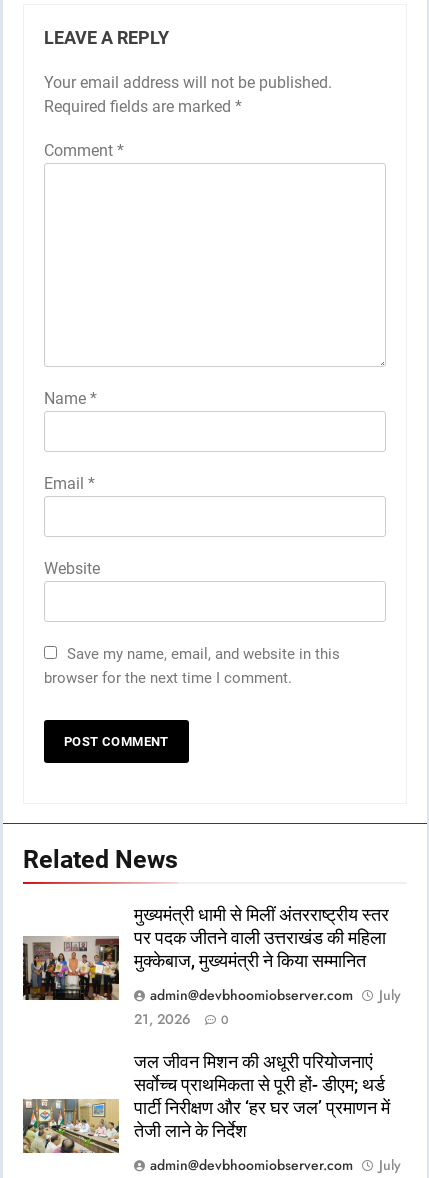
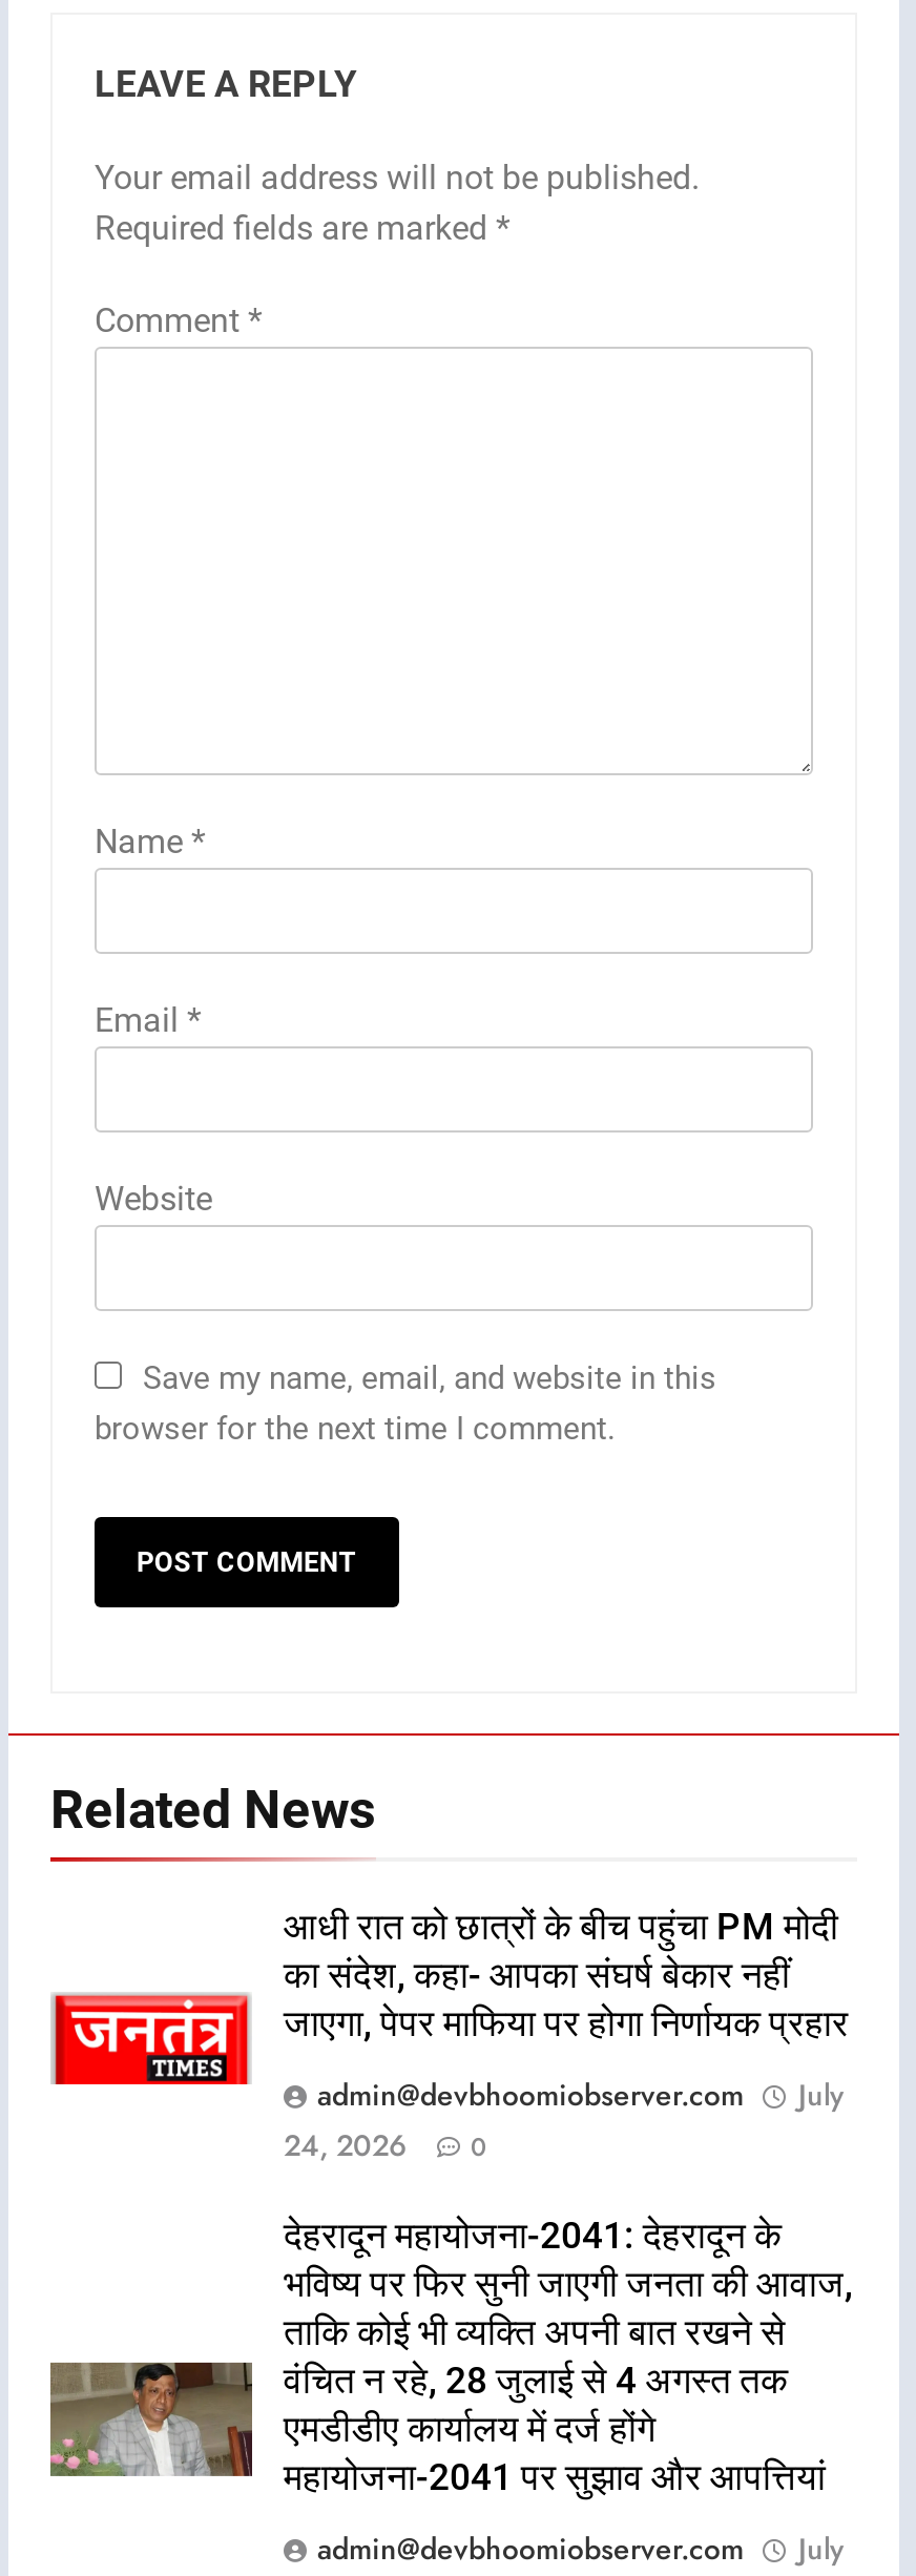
[22,905,389,1001] [image] | मुख्यमंत्री धामी से मिलीं अंतरराष्ट्रीय स्तर | पर पदक जीतने वाली उत्तराखंड की महिला | मुक्केबाज, मुख्यमंत्री ने किया सम्मानित -> [50,1907,849,2105] [image] | आधी रात को छात्रों के बीच पहुंचा PM मोदी | का संदेश, कहा- आपका संघर्ष बेकार नहीं | जाएगा, पेपर माफिया पर होगा निर्णायक प्रहार
[134,1009,229,1029] 21, 2026 0 -> [284,2125,487,2167] 24, 2026 0
[23,1052,390,1154] [image] | जल जीवन मिशन की अधूरी परियोजनाएं | सर्वाेच्च प्राथमिकता से पूरी हों- डीएम; थर्ड | पार्टी निरीक्षण और ‘हर घर जल’ प्रमाणन में | तेजी लाने के निर्देश -> [50,2215,853,2499] [image] | देहरादून महायोजना-2041: देहरादून के | भविष्य पर फिर सुनी जाएगी जनता की आवाज, | ताकि कोई भी व्यक्ति अपनी बात रखने से | वंचित न रहे, 28 जुलाई से 4 अगस्त तक | एमडीडीए कार्यालय में दर्ज होंगे | महायोजना-2041 पर सुझाव और आपत्तियां

